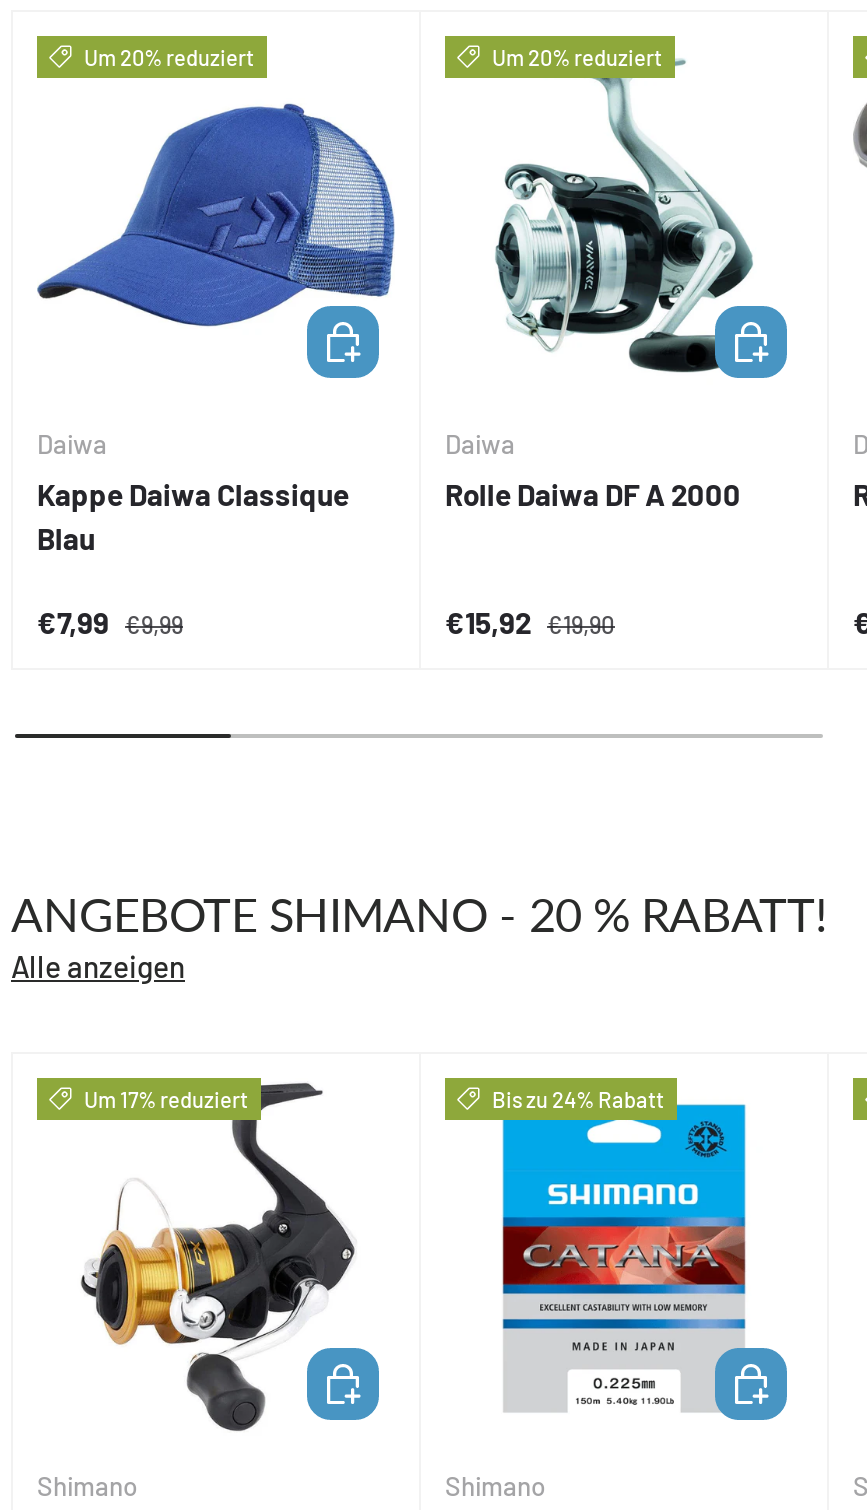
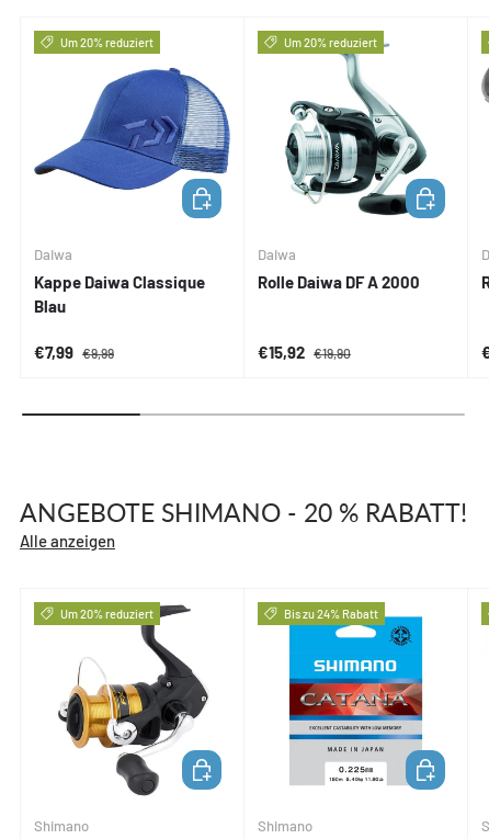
[84,1086,248,1112] Um 17% reduziert -> [60,606,153,621] Um 20% reduziert

